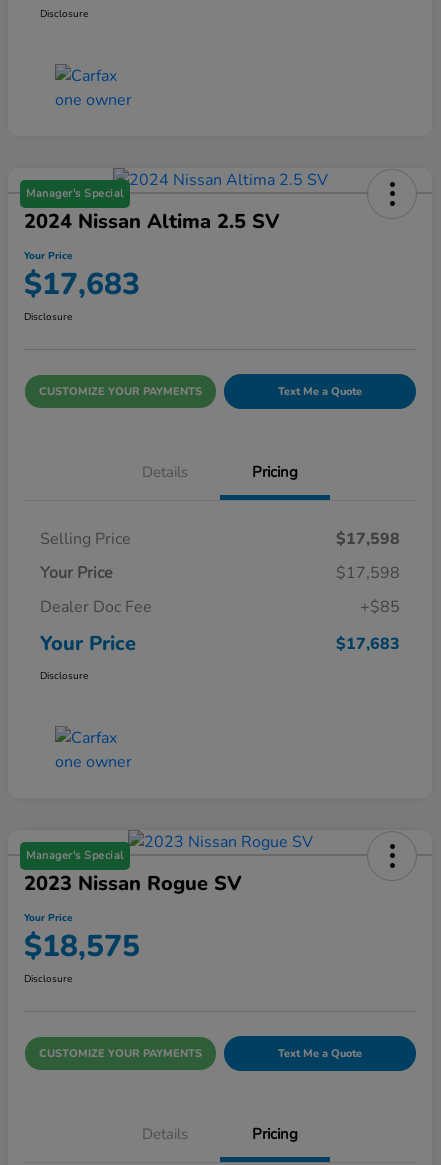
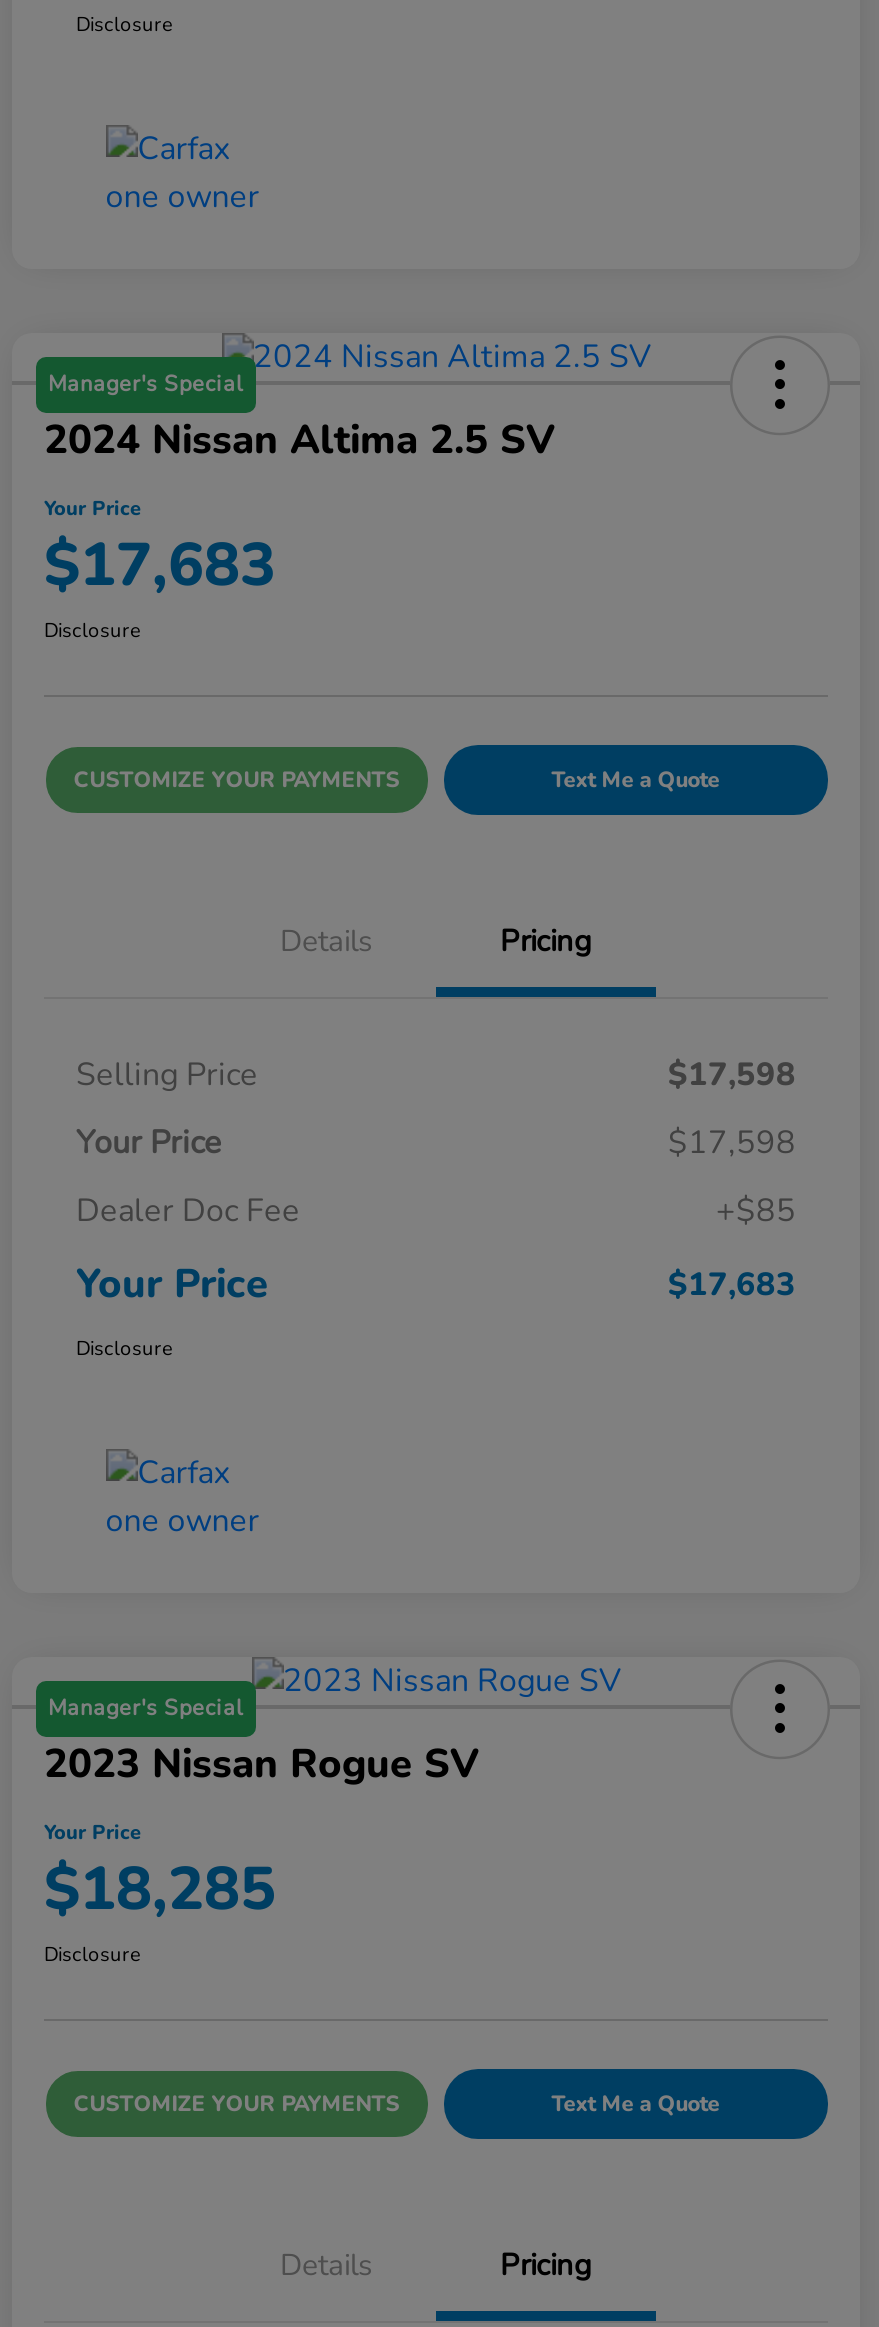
[24,926,140,967] $18,575 -> [44,1849,276,1931] $18,285

